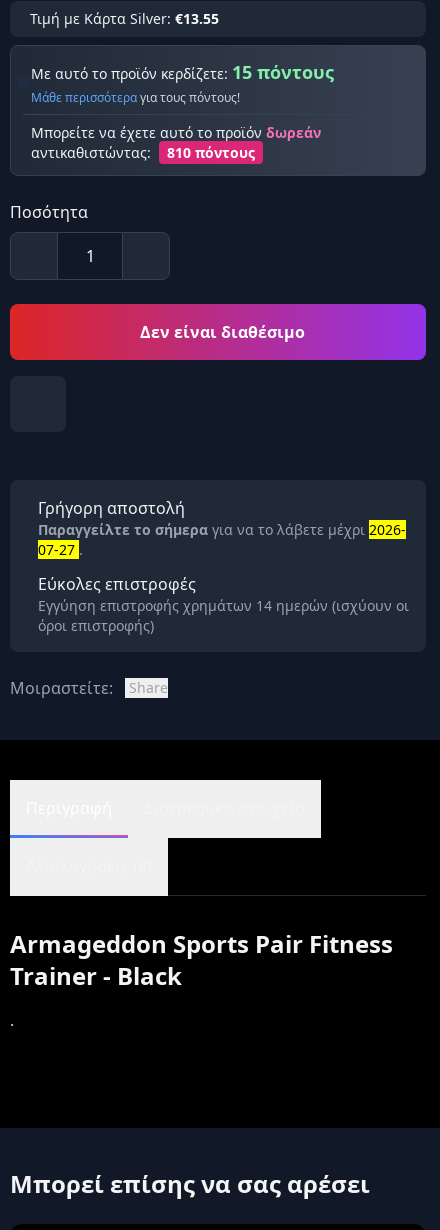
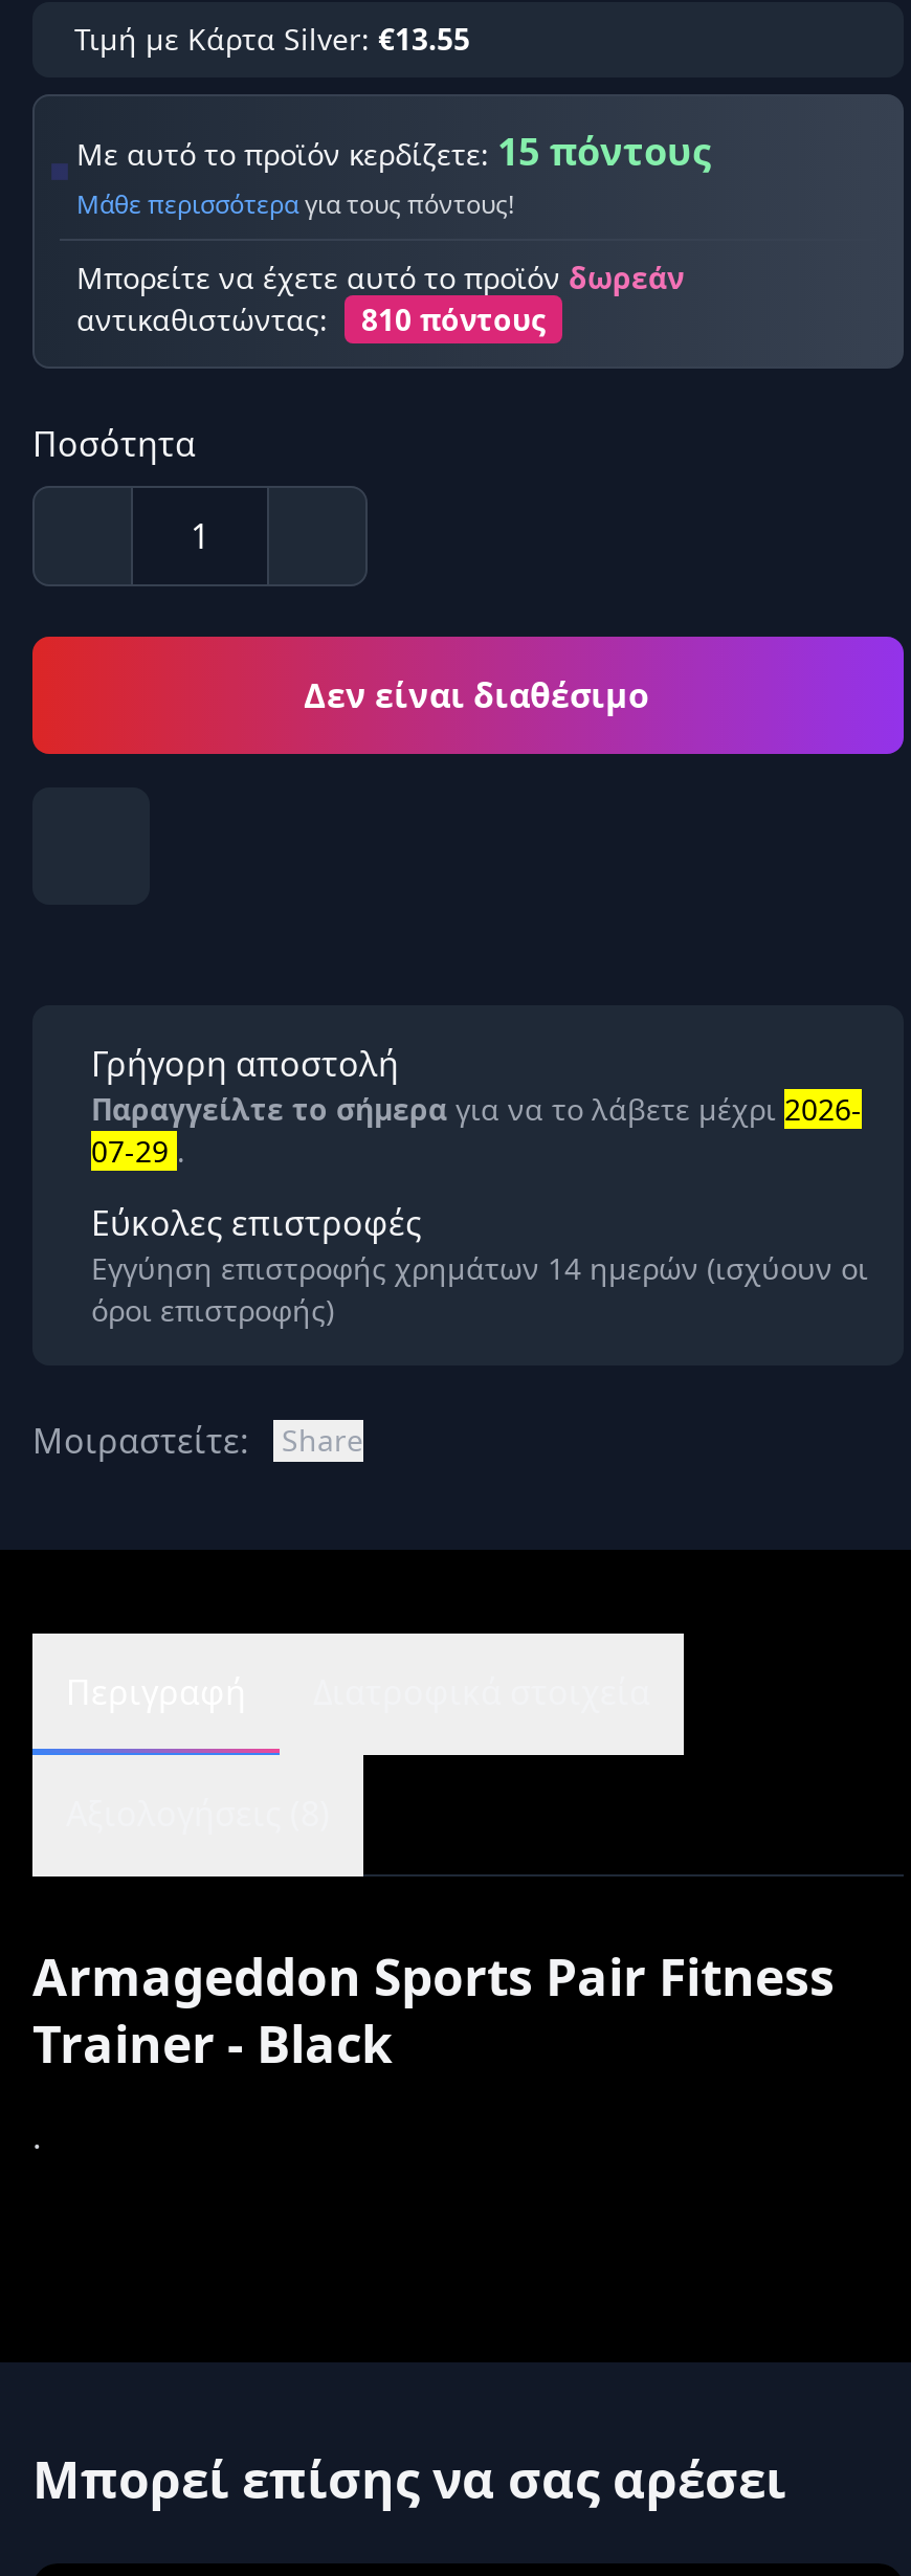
[38,540,83,559] 07-27. -> [91,1131,185,1171] 07-29.

